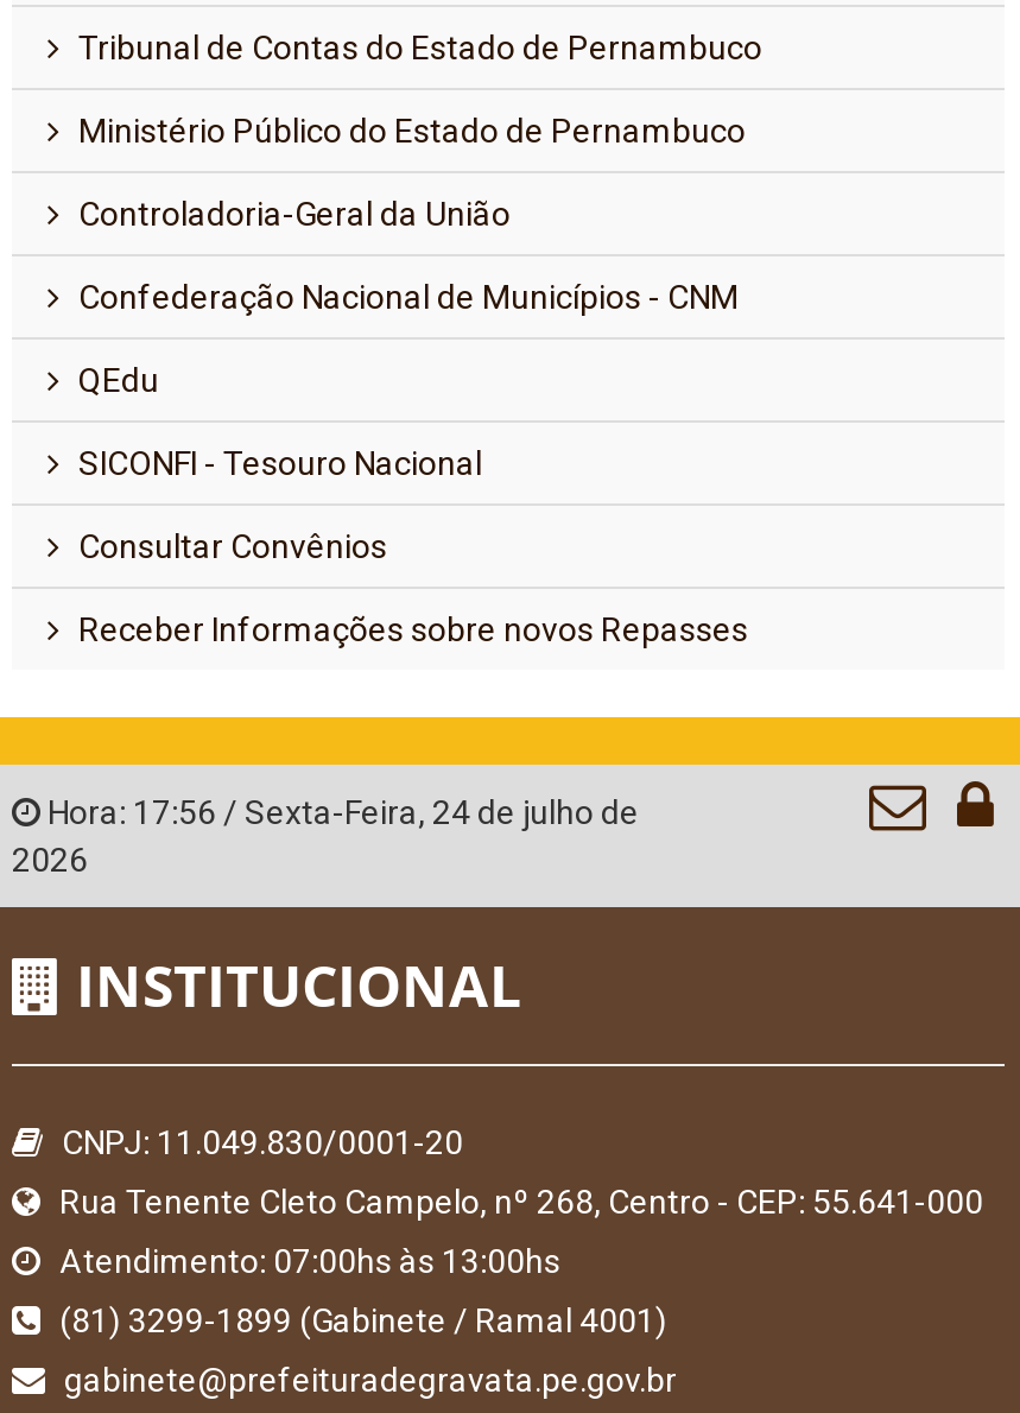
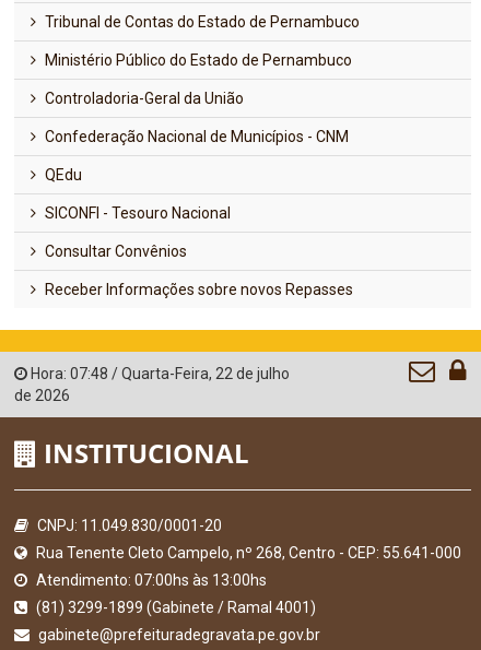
[12,793,639,878] Hora: 17:56 / Sexta-Feira, 24 de julho de | 2026 -> [14,365,290,404] Hora: 07:48 / Quarta-Feira, 22 de julho | de 2026

